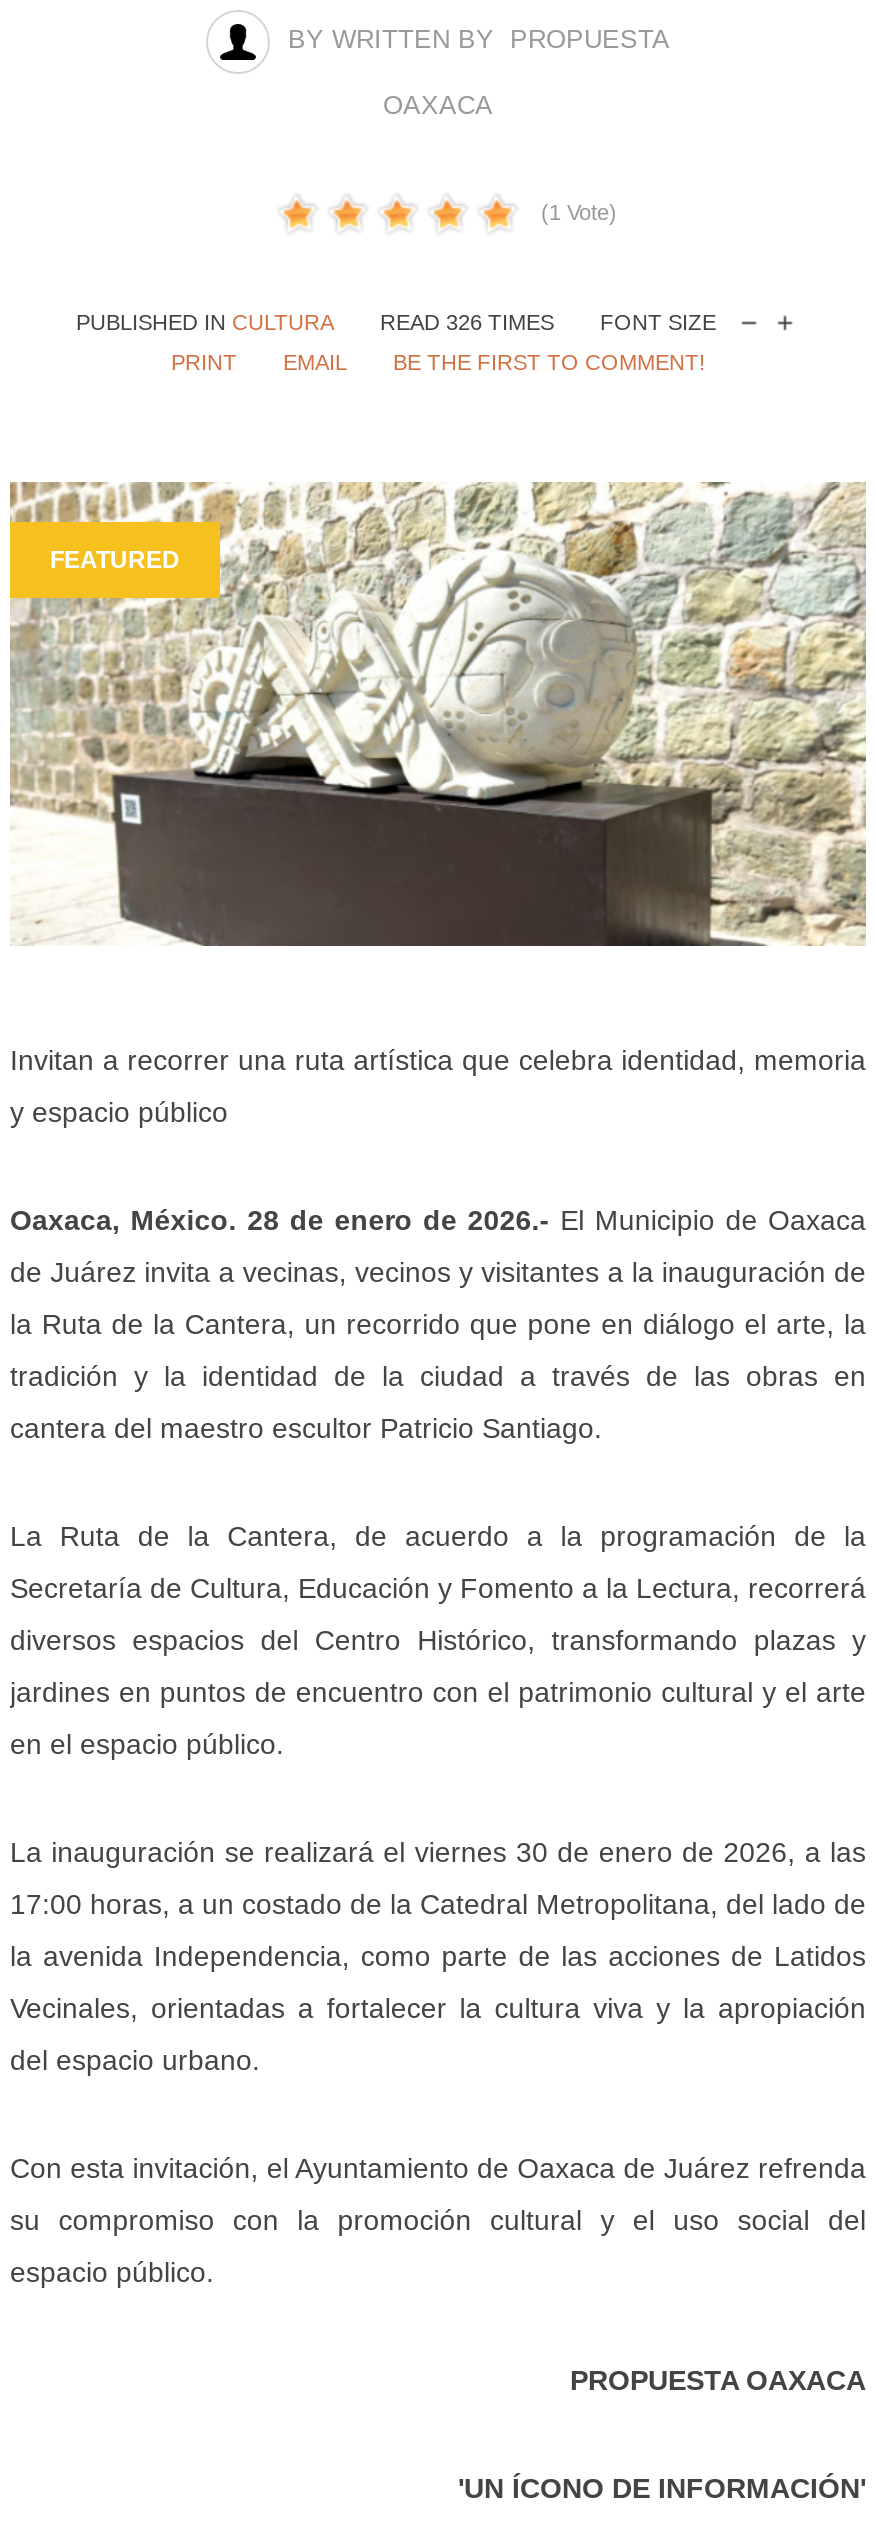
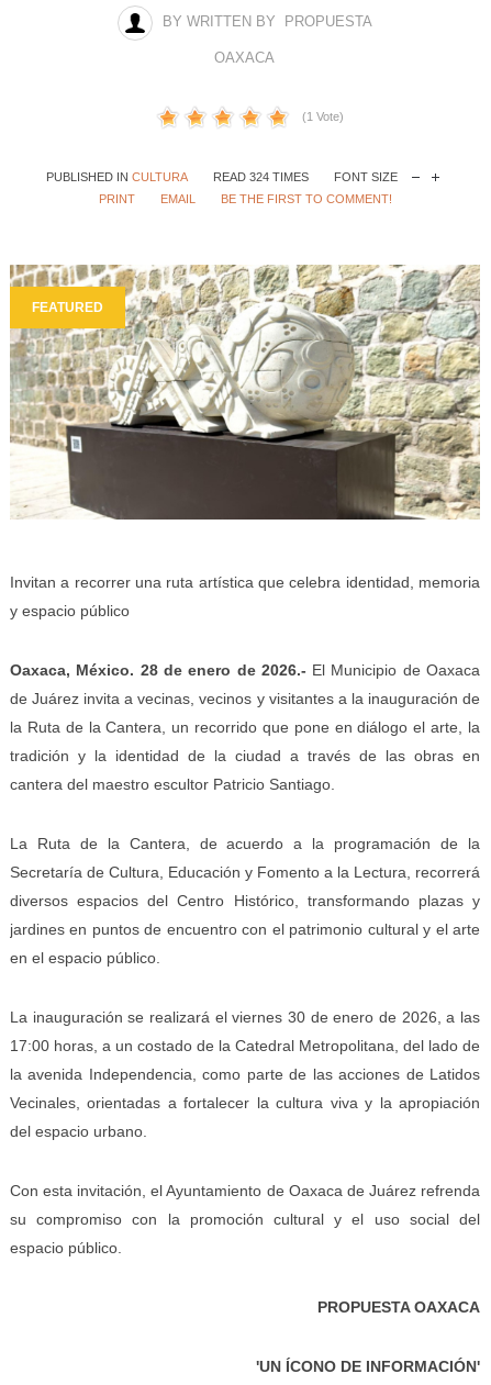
[76,309,716,333] PUBLISHED IN CULTURA READ 326 TIMES FONT SIZE -> [46,170,398,183] PUBLISHED IN CULTURA READ 324 TIMES FONT SIZE

